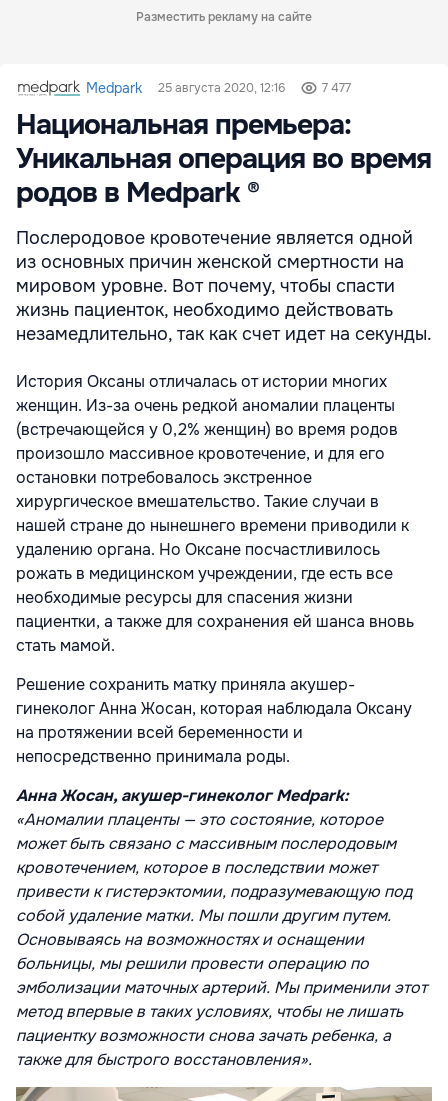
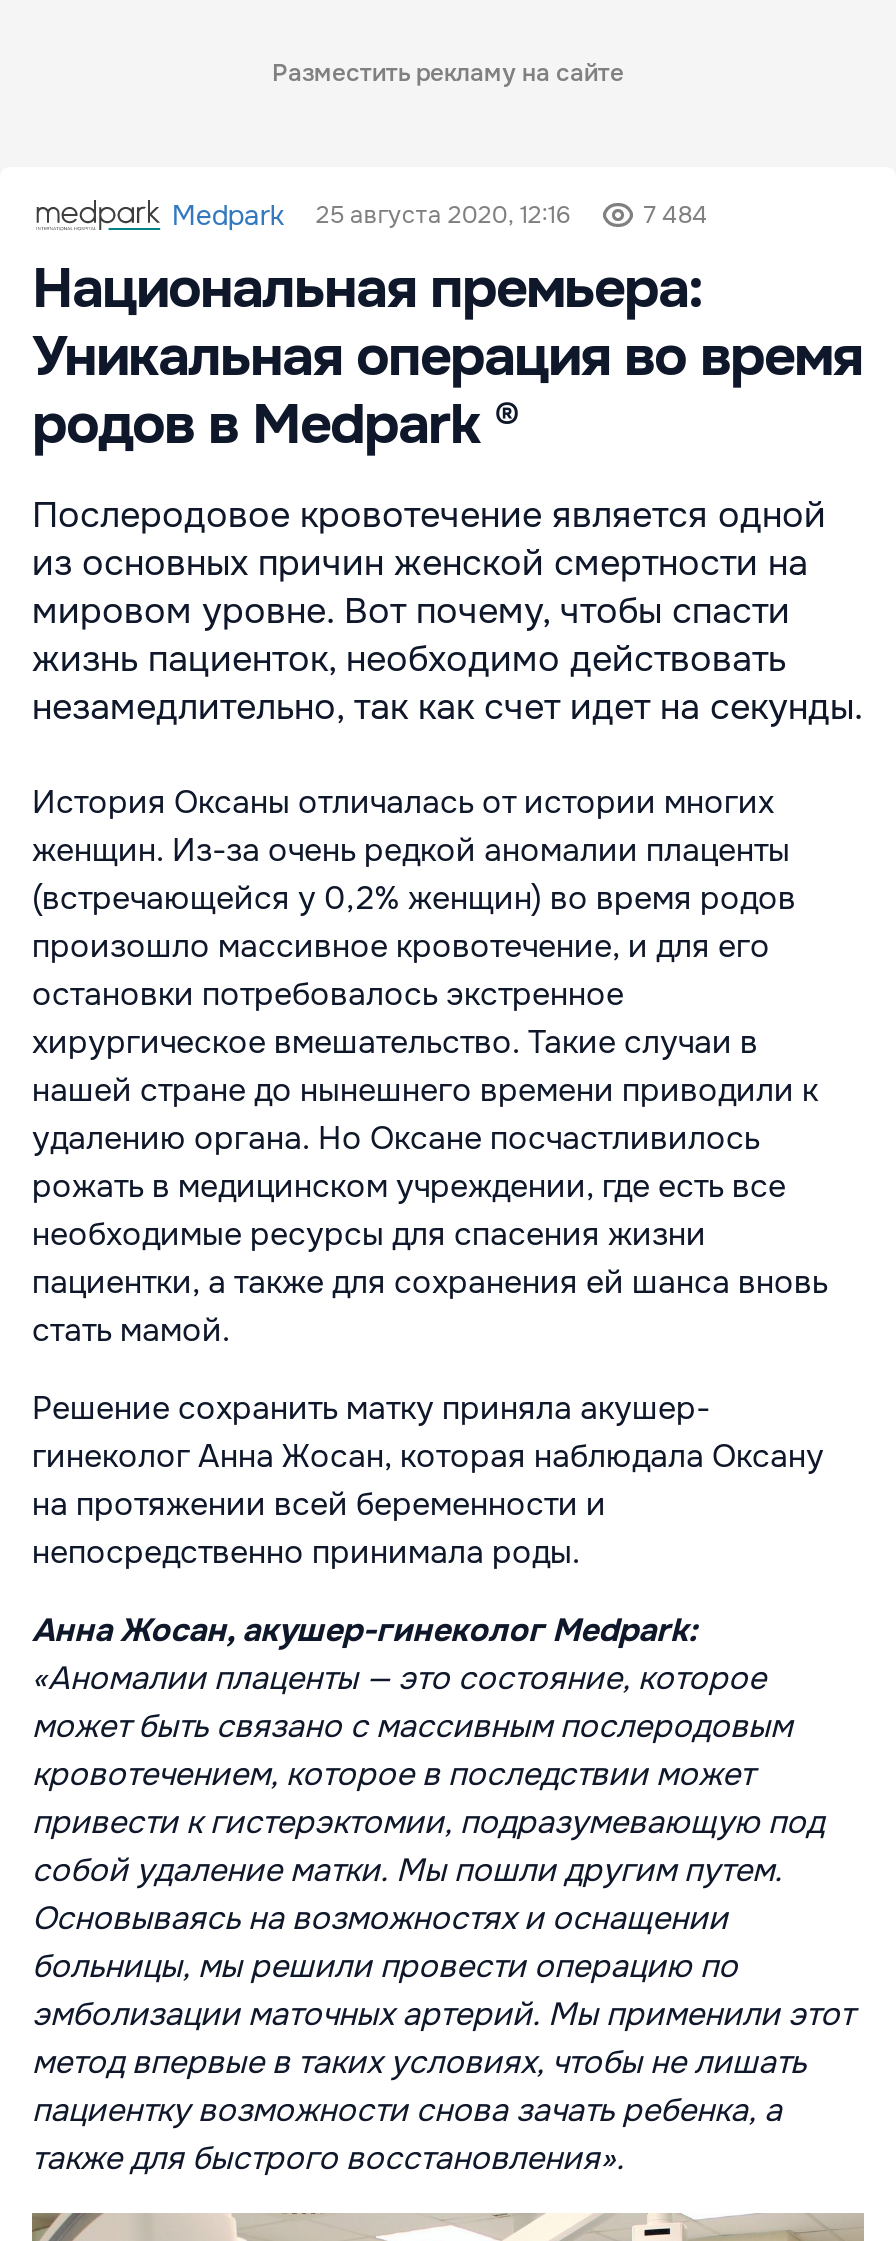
[322,80,351,96] 7 477 -> [644,199,708,231] 7 484

